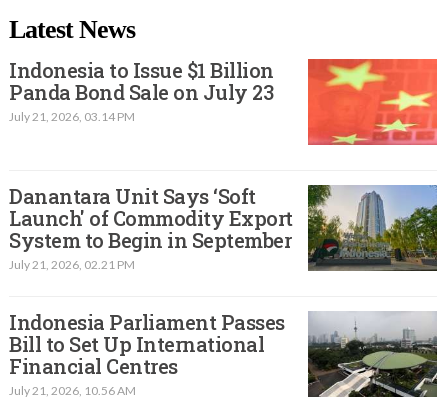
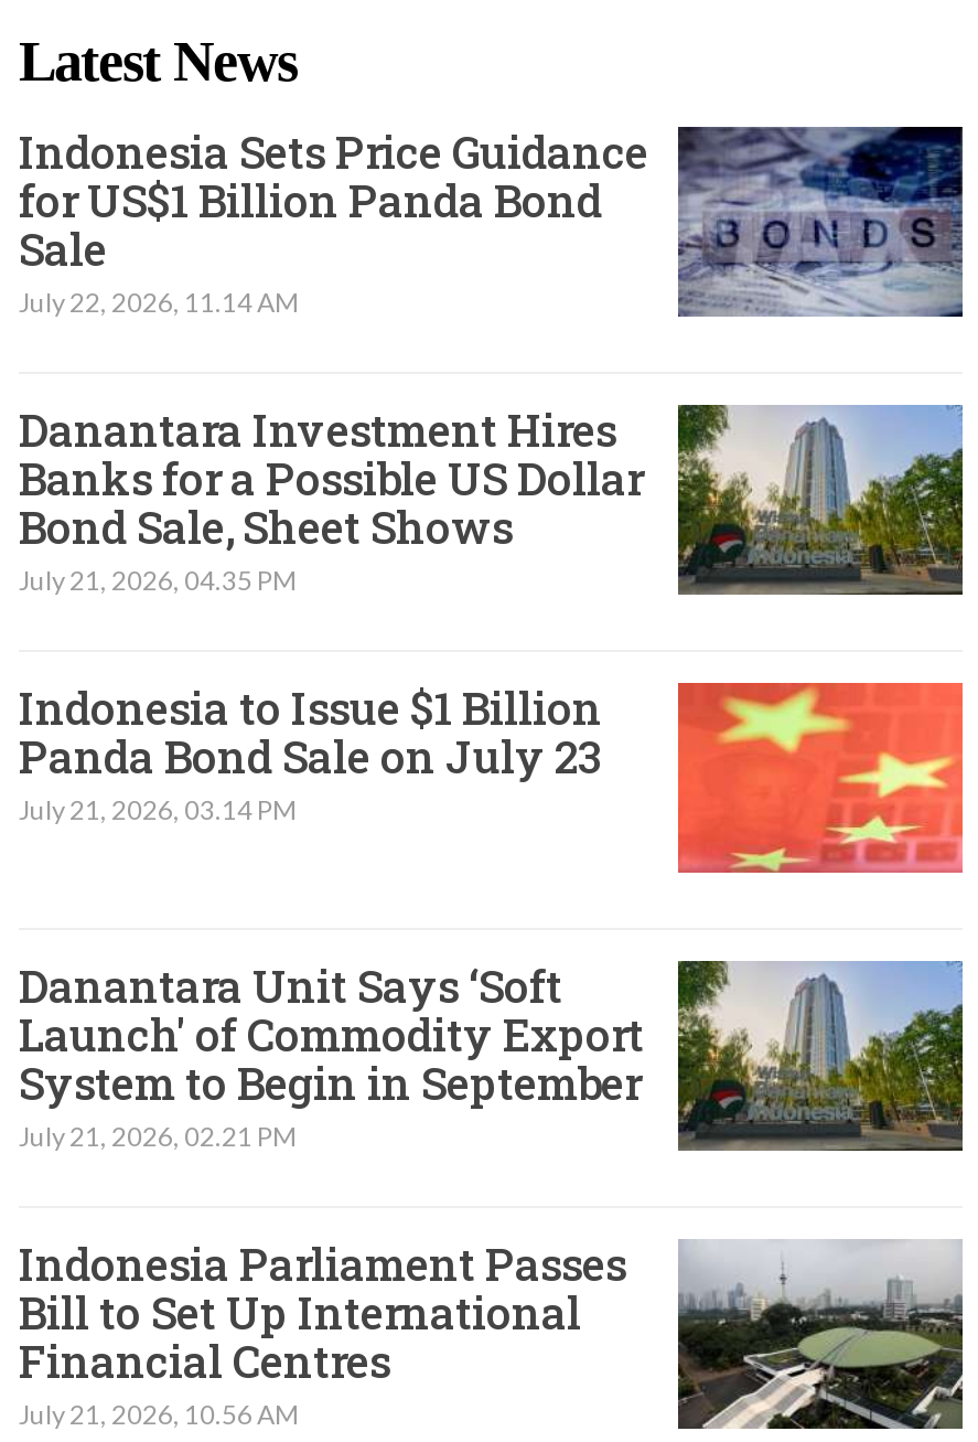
none -> [19,122,965,597] [image] | Indonesia Sets Price Guidance | for US$1 Billion Panda Bond | Sale | July 22, 2026, 11.14 AM | Danantara Investment Hires | Banks for a Possible US Dollar | Bond Sale, Sheet Shows | July 21, 2026, 04.35 PM

